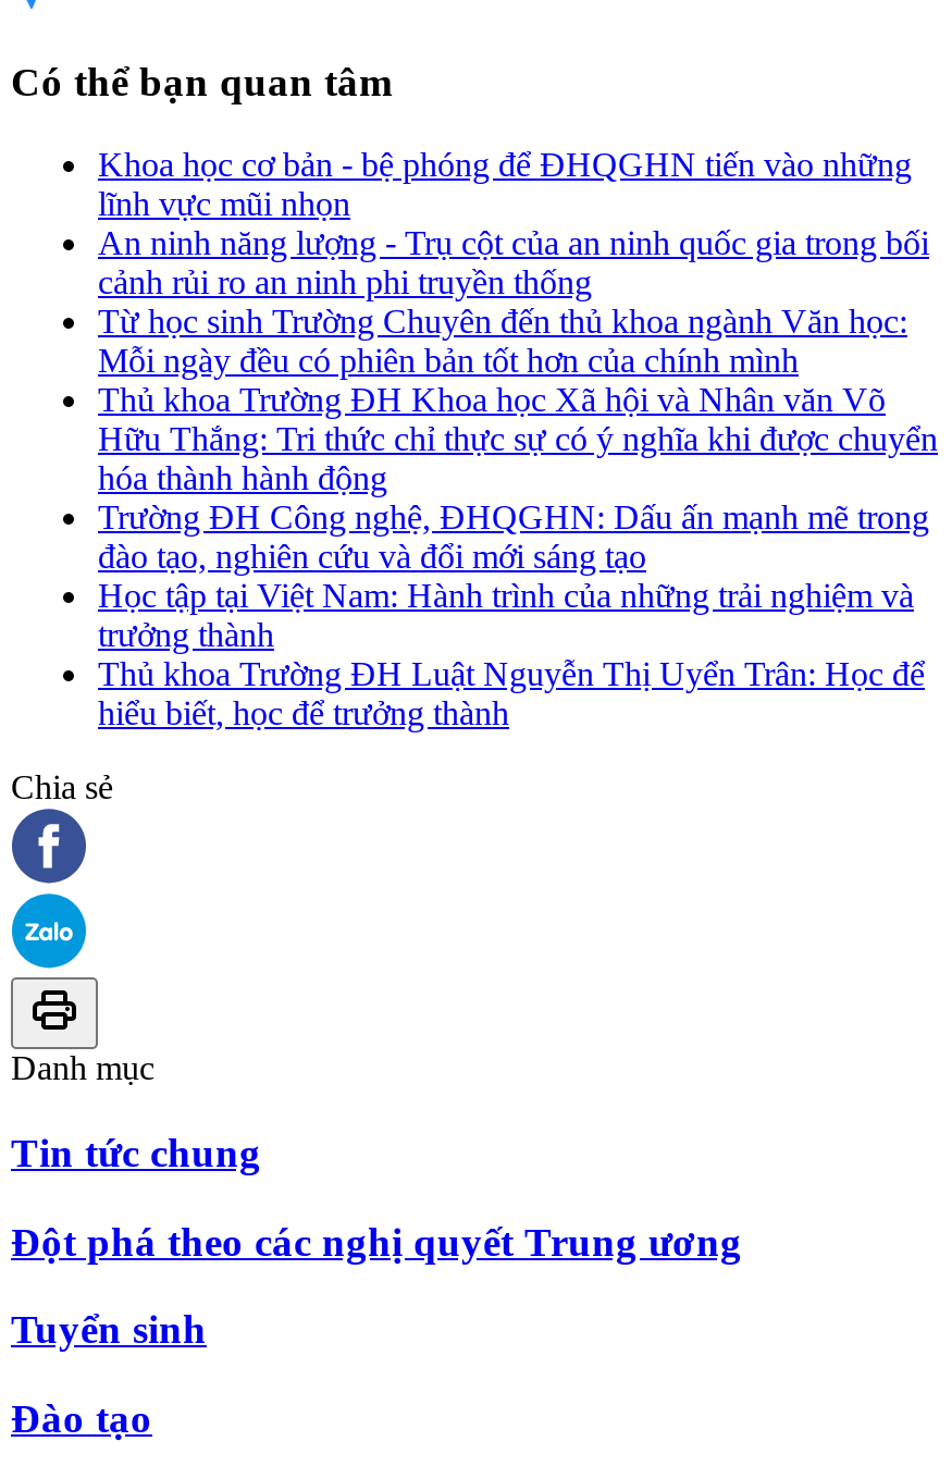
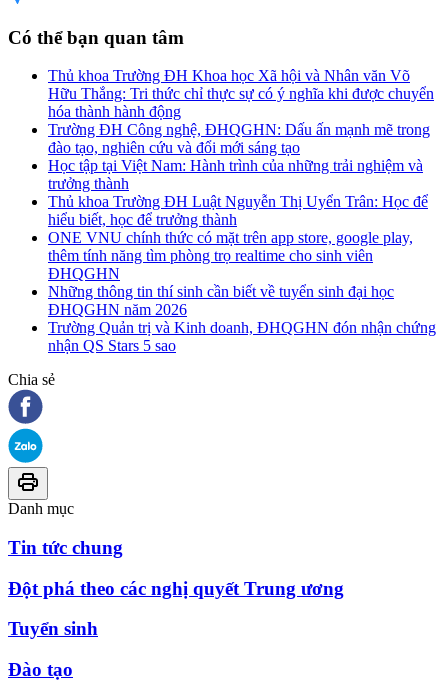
[98,146,929,379] Khoa học cơ bản - bệ phóng để ĐHQGHN tiến vào những | lĩnh vực mũi nhọn | An ninh năng lượng - Trụ cột của an ninh quốc gia trong bối | cảnh rủi ro an ninh phi truyền thống | Từ học sinh Trường Chuyên đến thủ khoa ngành Văn học: | Mỗi ngày đều có phiên bản tốt hơn của chính mình -> none
moved [98,381,938,732] -> [48,67,434,228]: Thủ khoa Trường ĐH Khoa học Xã hội và Nhân văn Võ | Hữu Thắng: Tri thức chỉ thực sự có ý nghĩa khi được chuyển | hóa thành hành động | ... | Thủ khoa Trường ĐH Luật Nguyễn Thị Uyển Trân: Học để | hiểu biết, học để trưởng thành
none -> [48,229,436,354] ONE VNU chính thức có mặt trên app store, google play, | thêm tính năng tìm phòng trọ realtime cho sinh viên | ĐHQGHN | Những thông tin thí sinh cần biết về tuyển sinh đại học | ĐHQGHN năm 2026 | Trường Quản trị và Kinh doanh, ĐHQGHN đón nhận chứng | nhận QS Stars 5 sao

